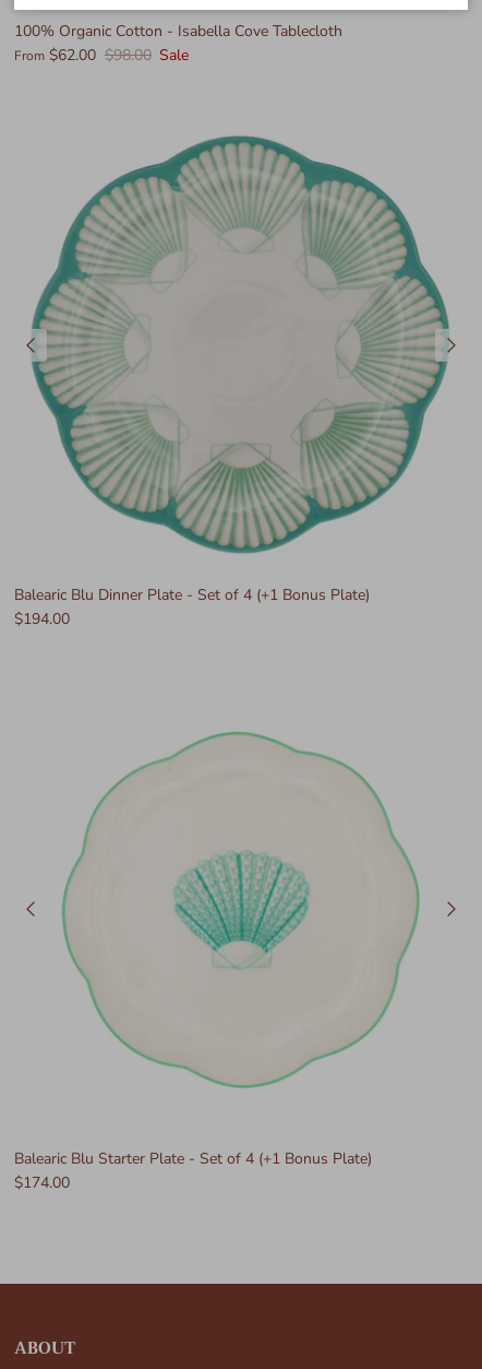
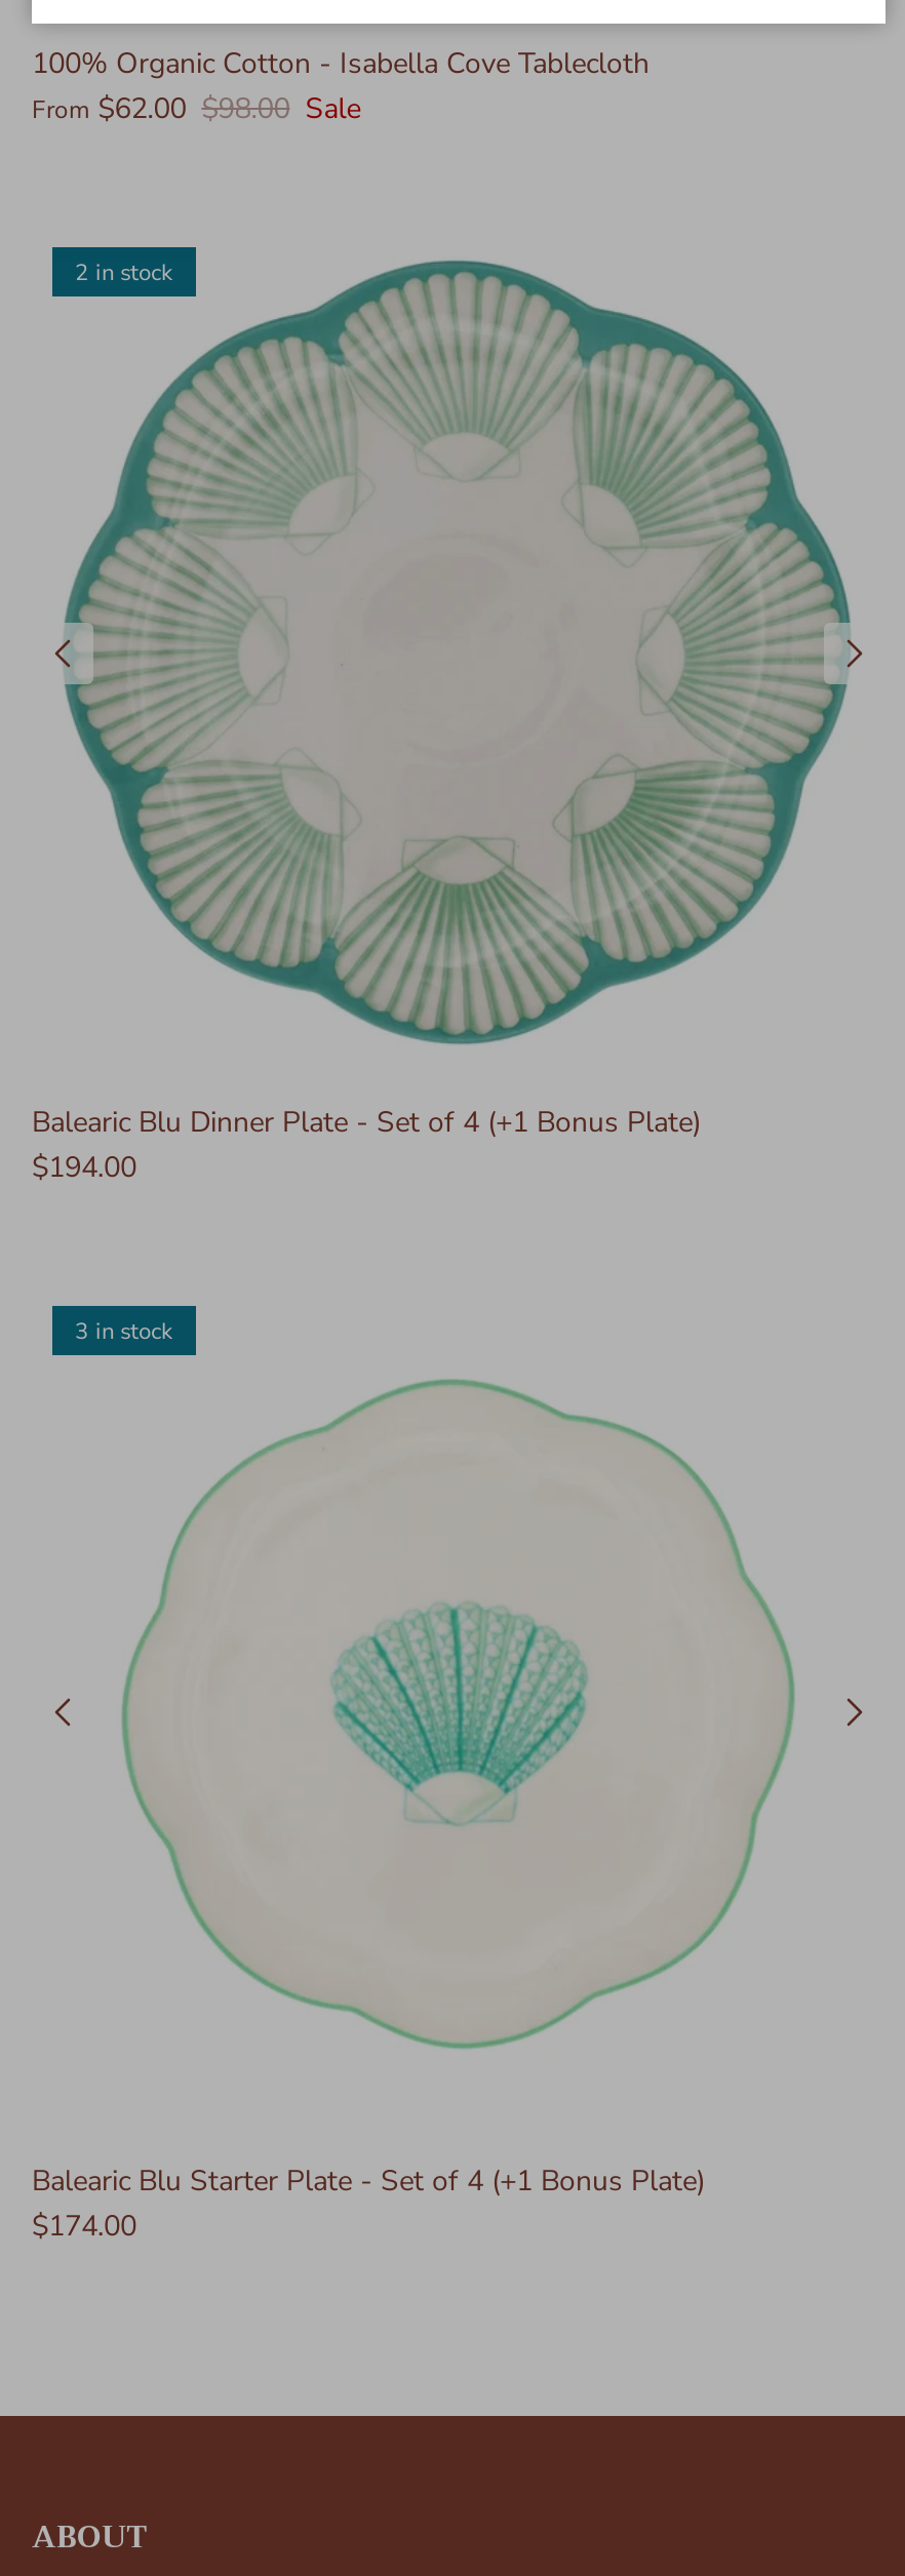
none -> [75,257,173,288] 2 in stock
none -> [75,1316,173,1347] 3 in stock

